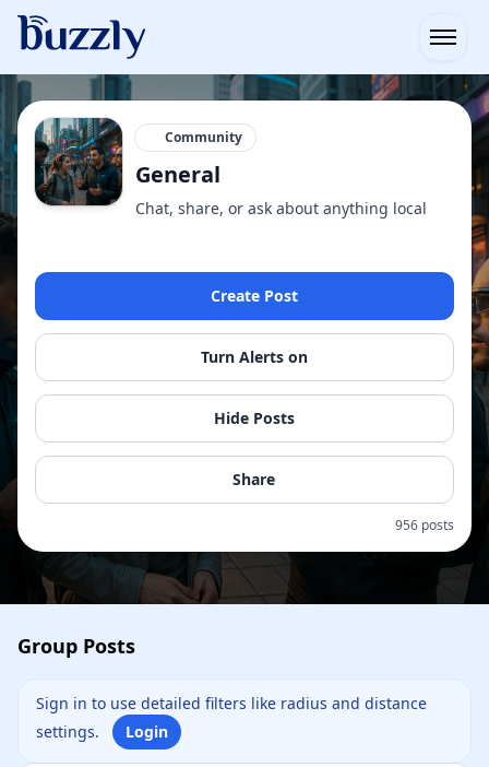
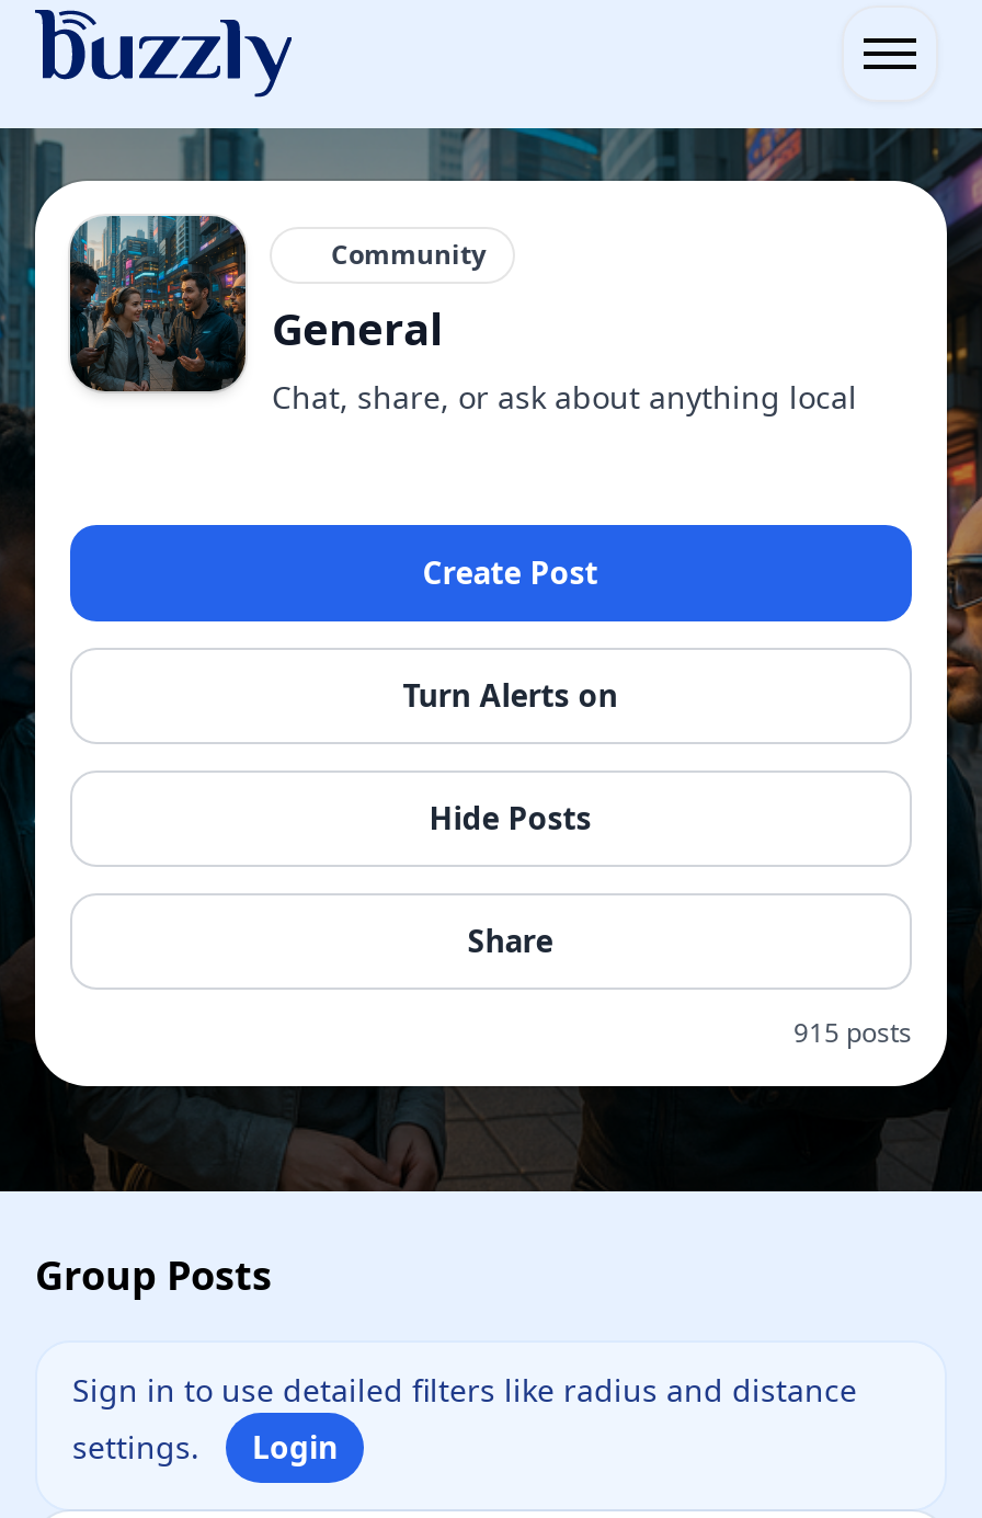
[395,516,454,534] 956 posts -> [793,1014,912,1051] 915 posts

